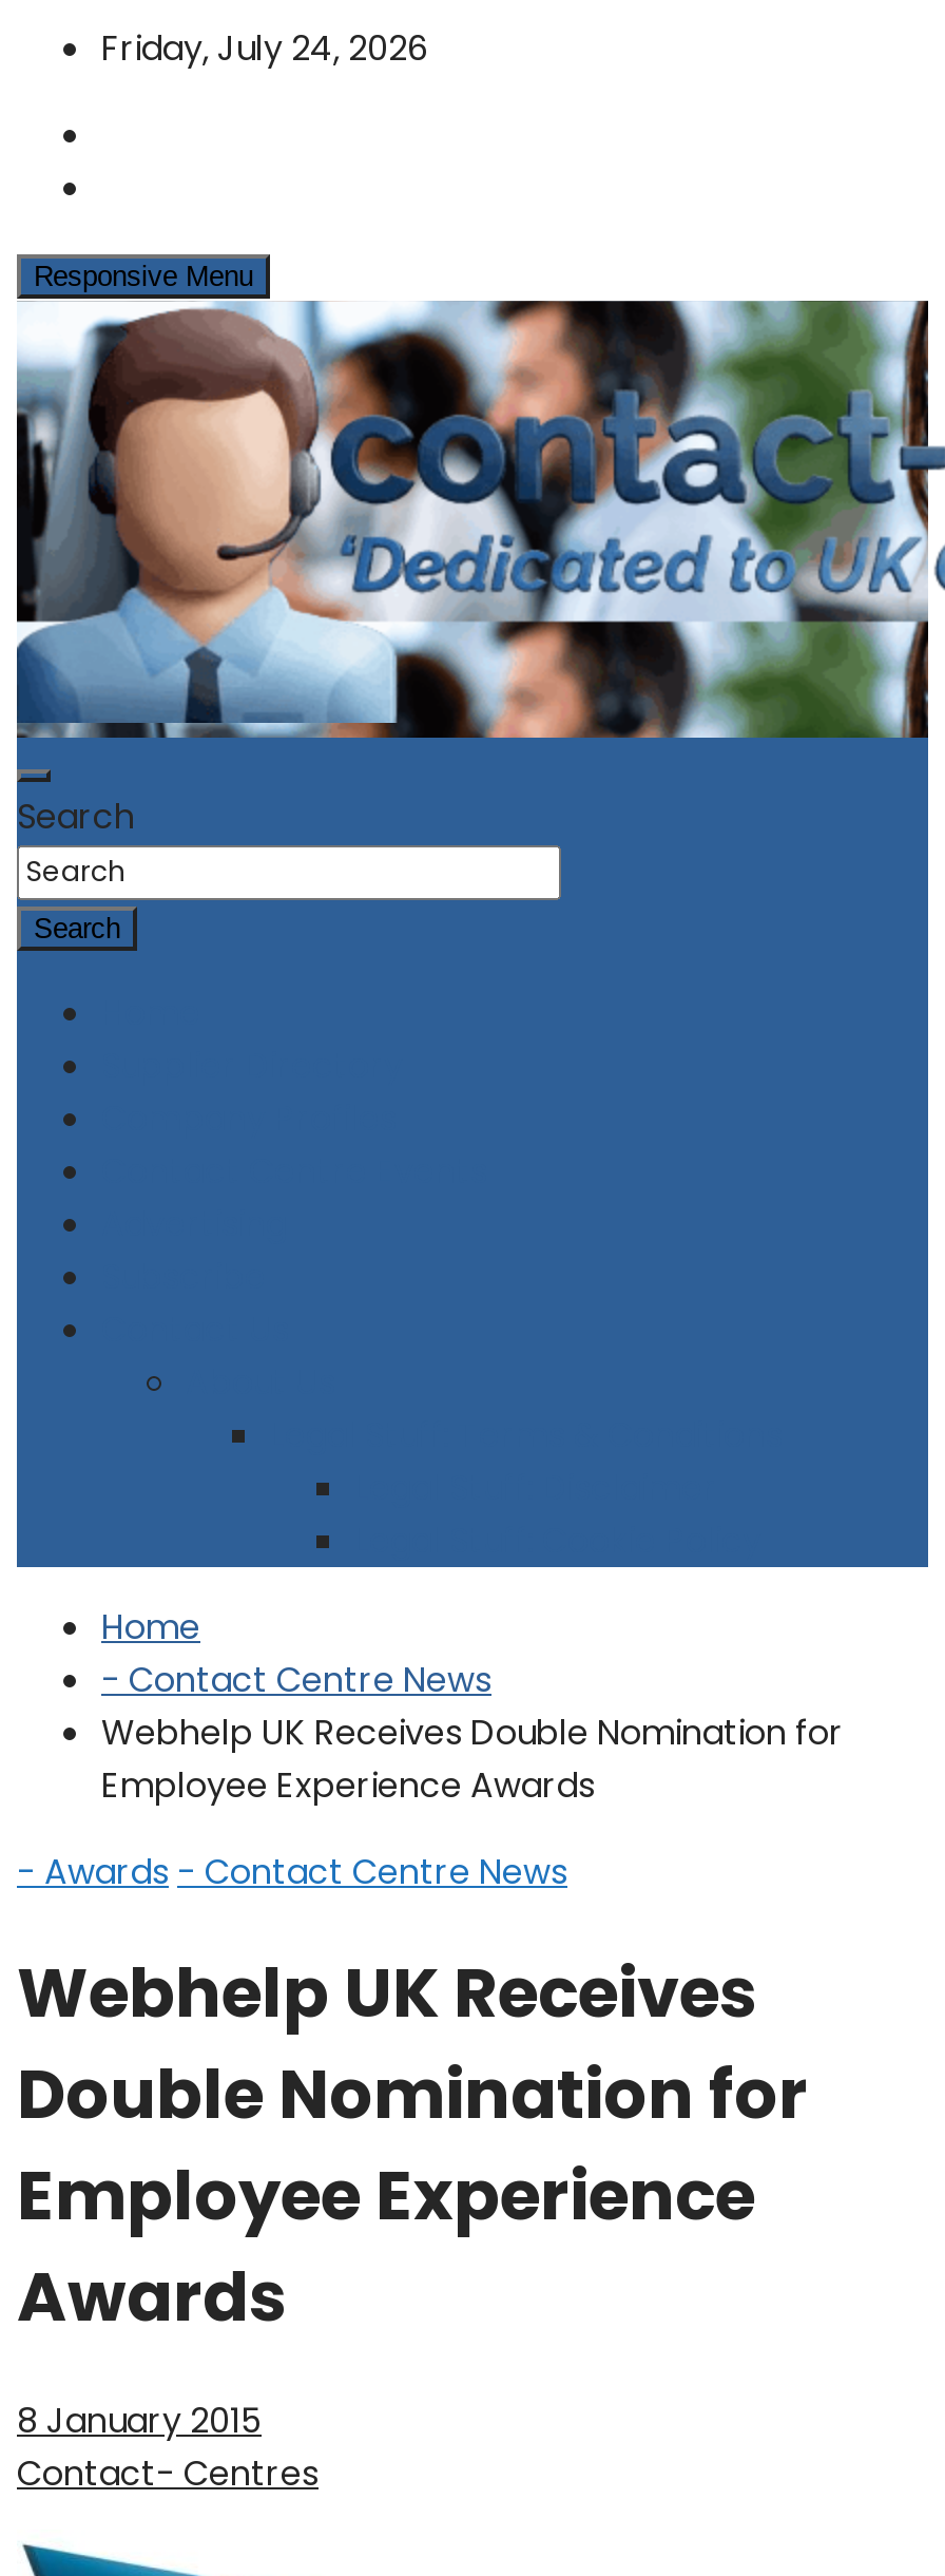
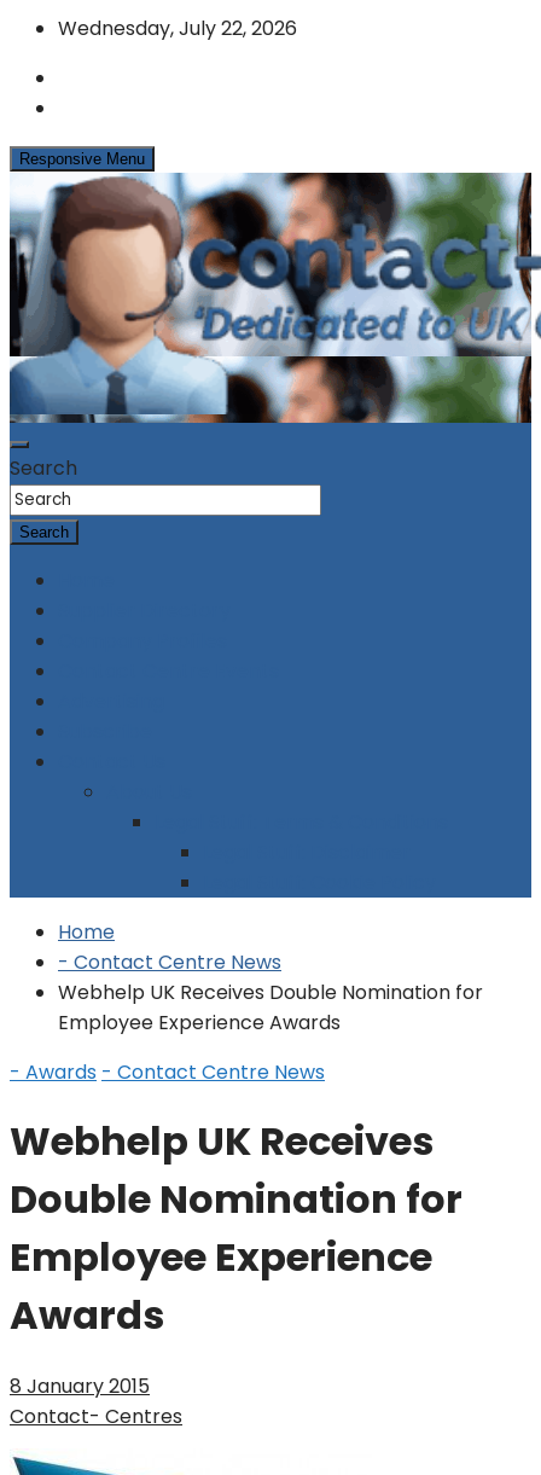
[101,24,428,73] Friday, July 24, 2026 -> [58,14,297,42] Wednesday, July 22, 2026

